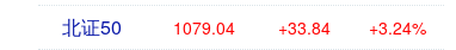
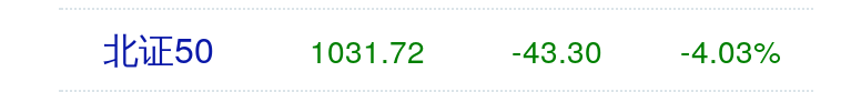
[173,15,235,39] 1079.04 -> [310,27,425,72] 1031.72
[278,15,331,39] +33.84 -> [511,27,602,72] -43.30
[369,15,426,39] +3.24% -> [680,27,780,72] -4.03%

